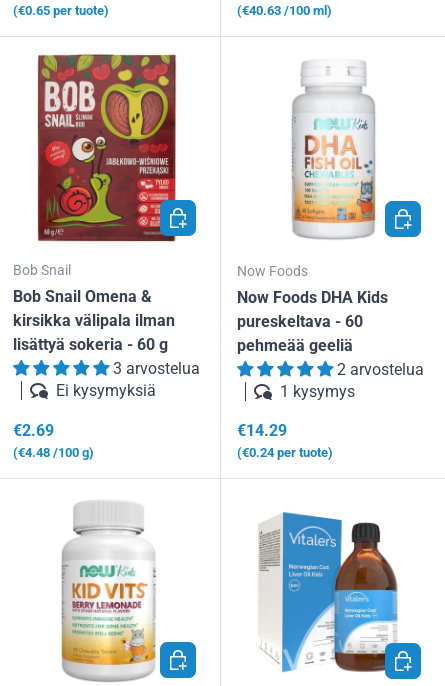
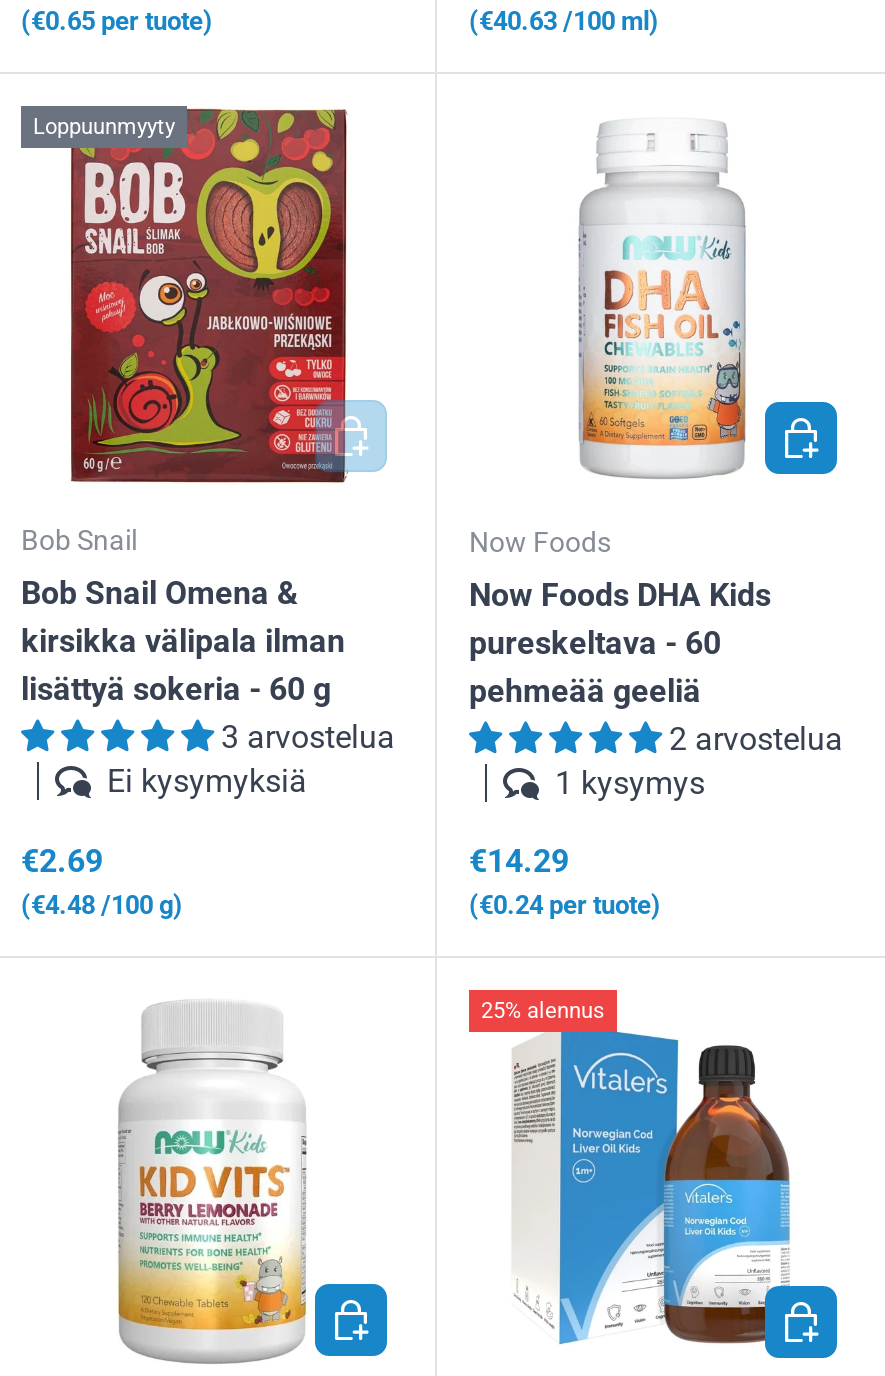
none -> [33,113,175,139] Loppuunmyyty
[160,199,196,236] [image] -> [317,402,385,470] [image]
none -> [481,999,605,1025] 25% alennus

